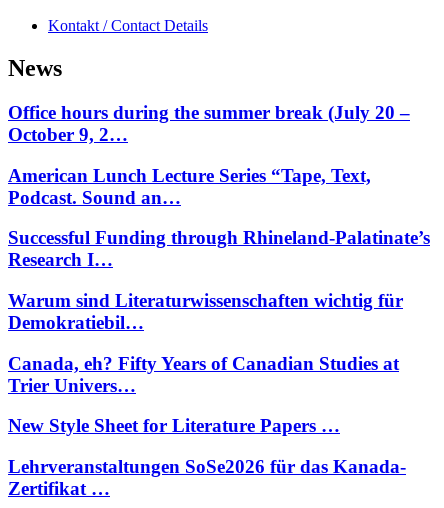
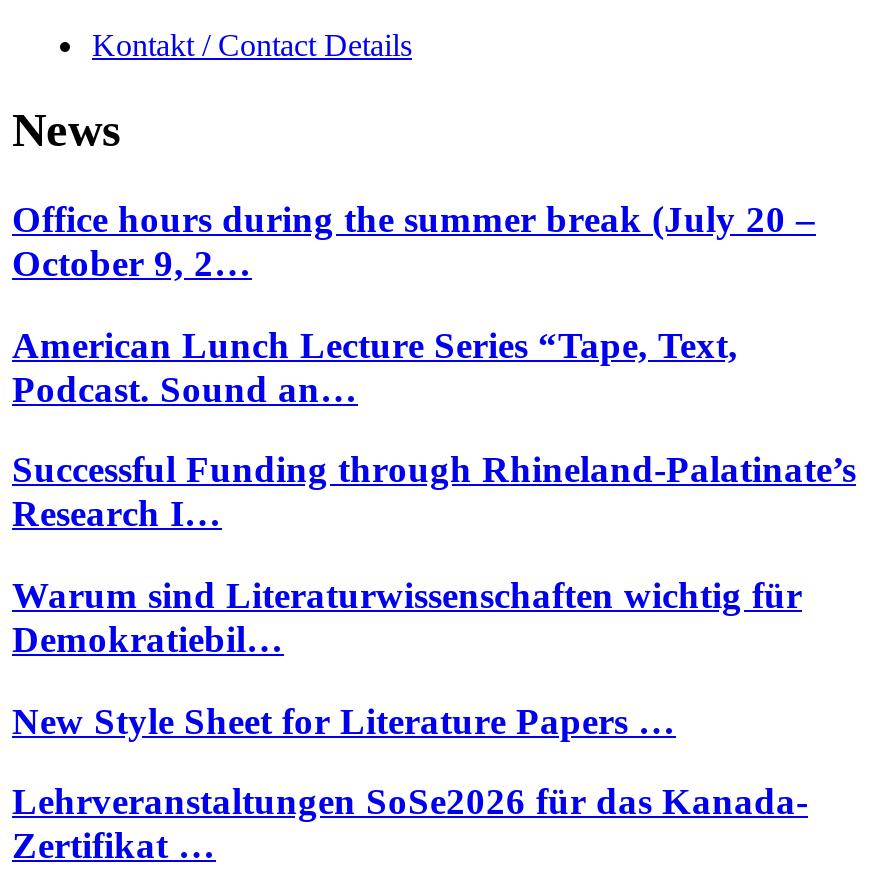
[8,353,399,396] Canada, eh? Fifty Years of Canadian Studies at | Trier Univers… -> none

